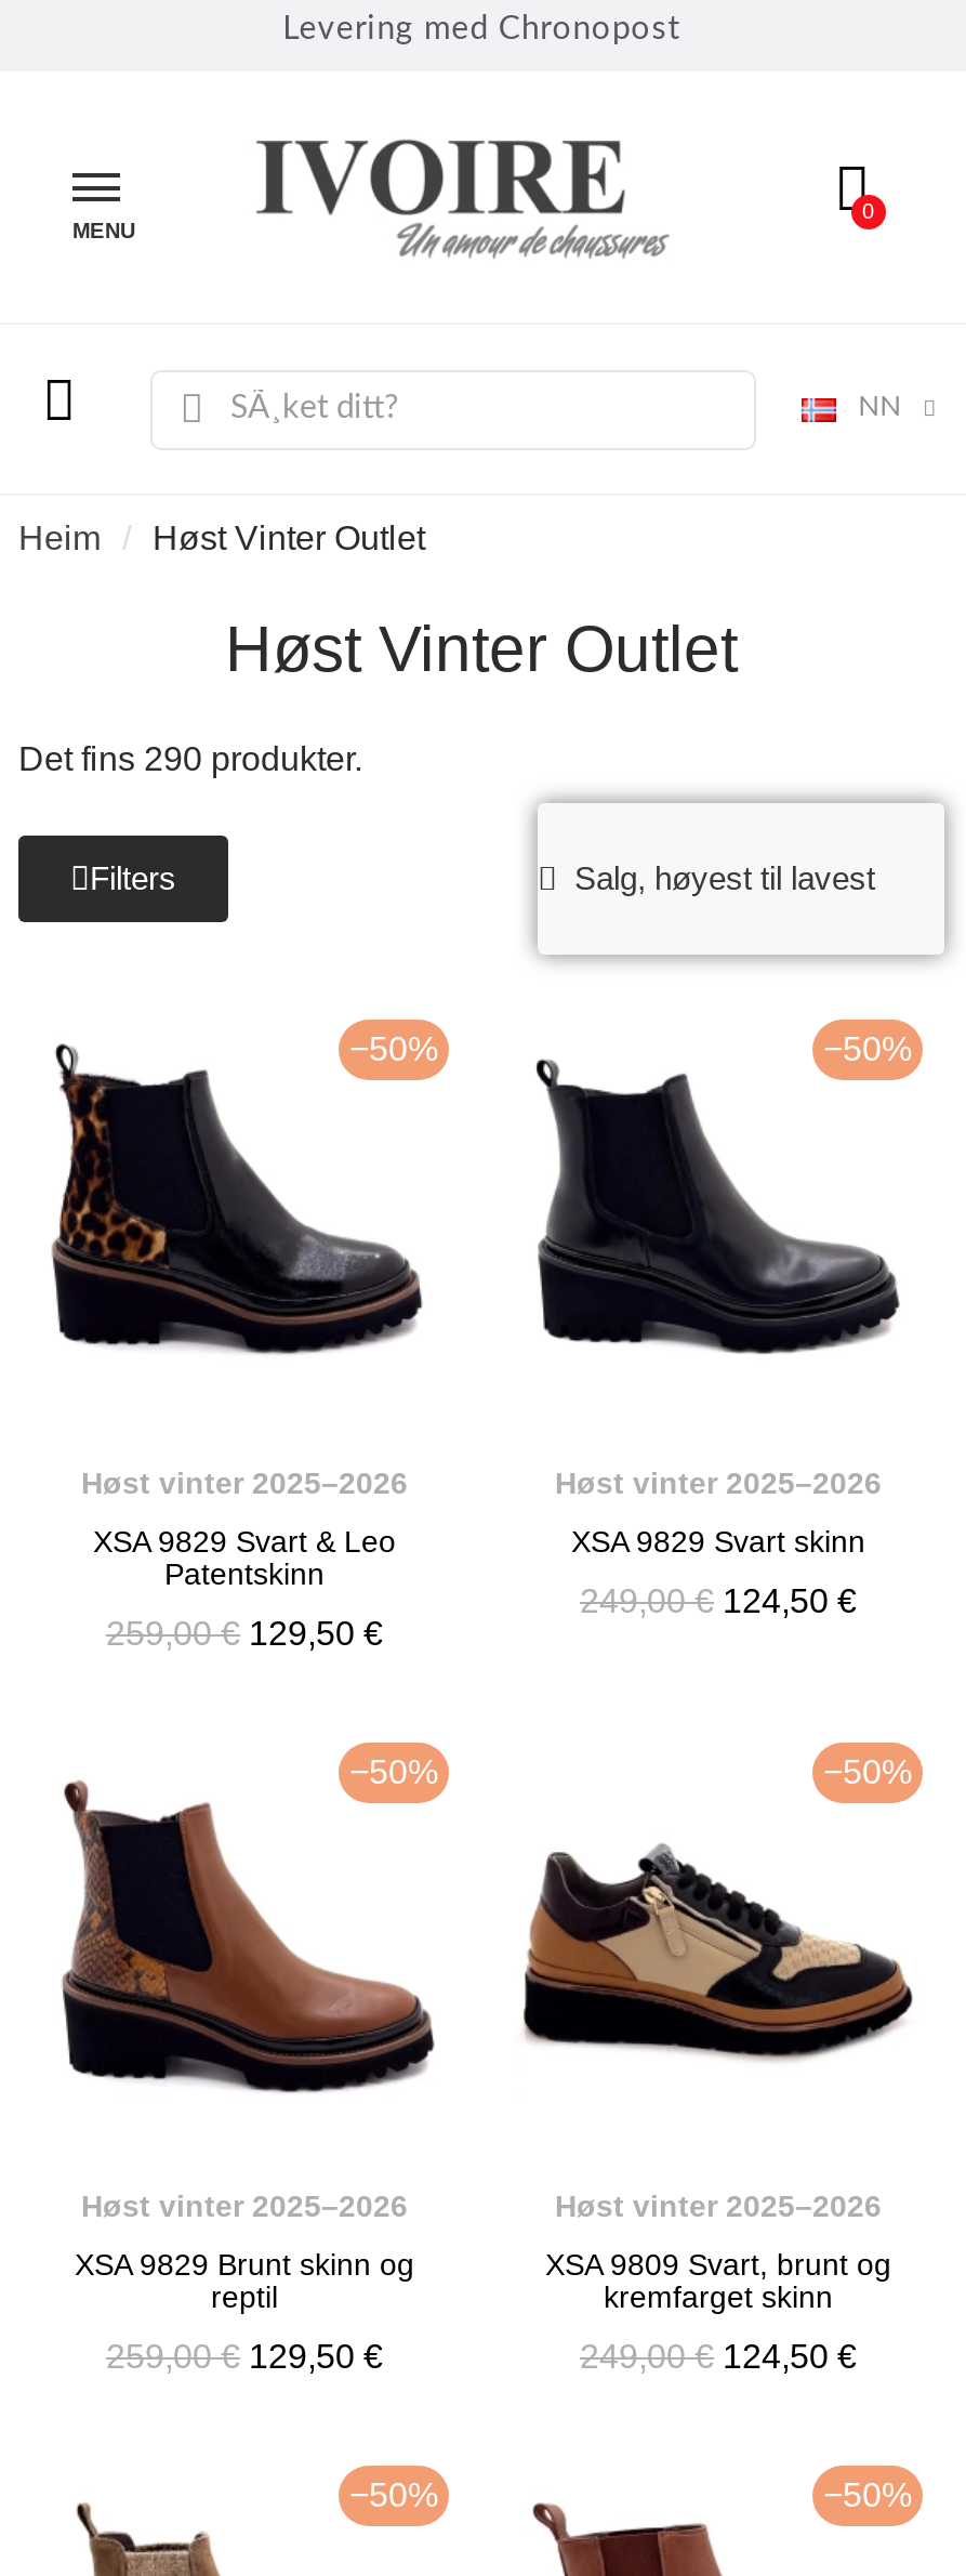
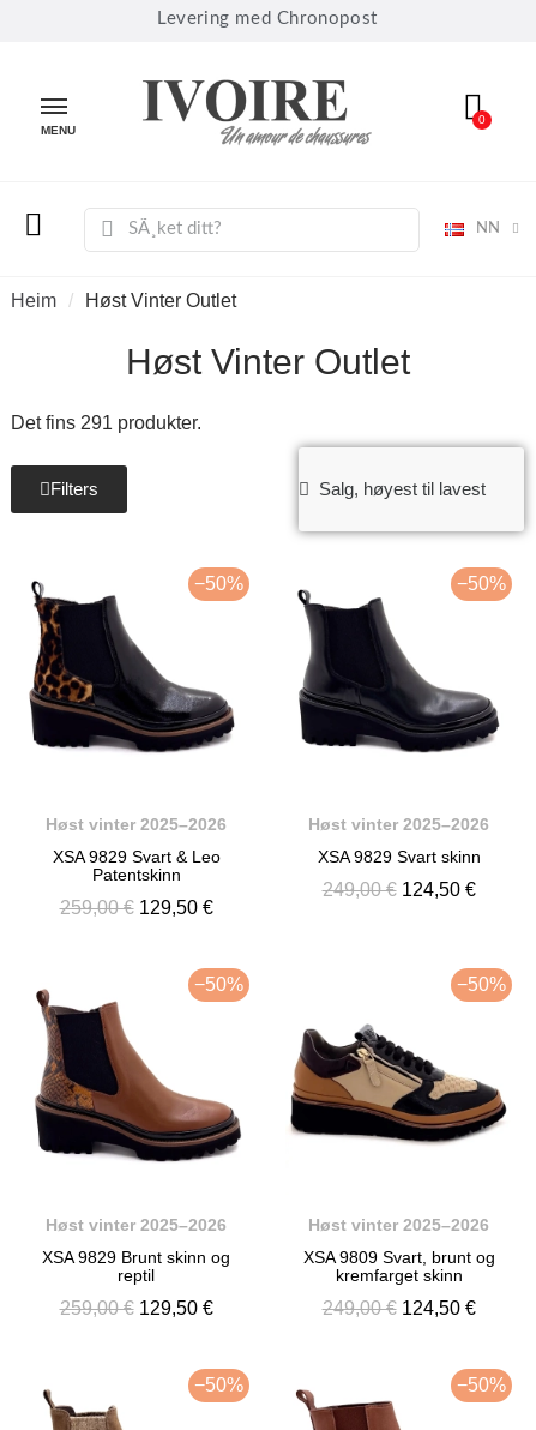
[18,739,362,776] Det fins 290 produkter. -> [11,412,201,432] Det fins 291 produkter.

